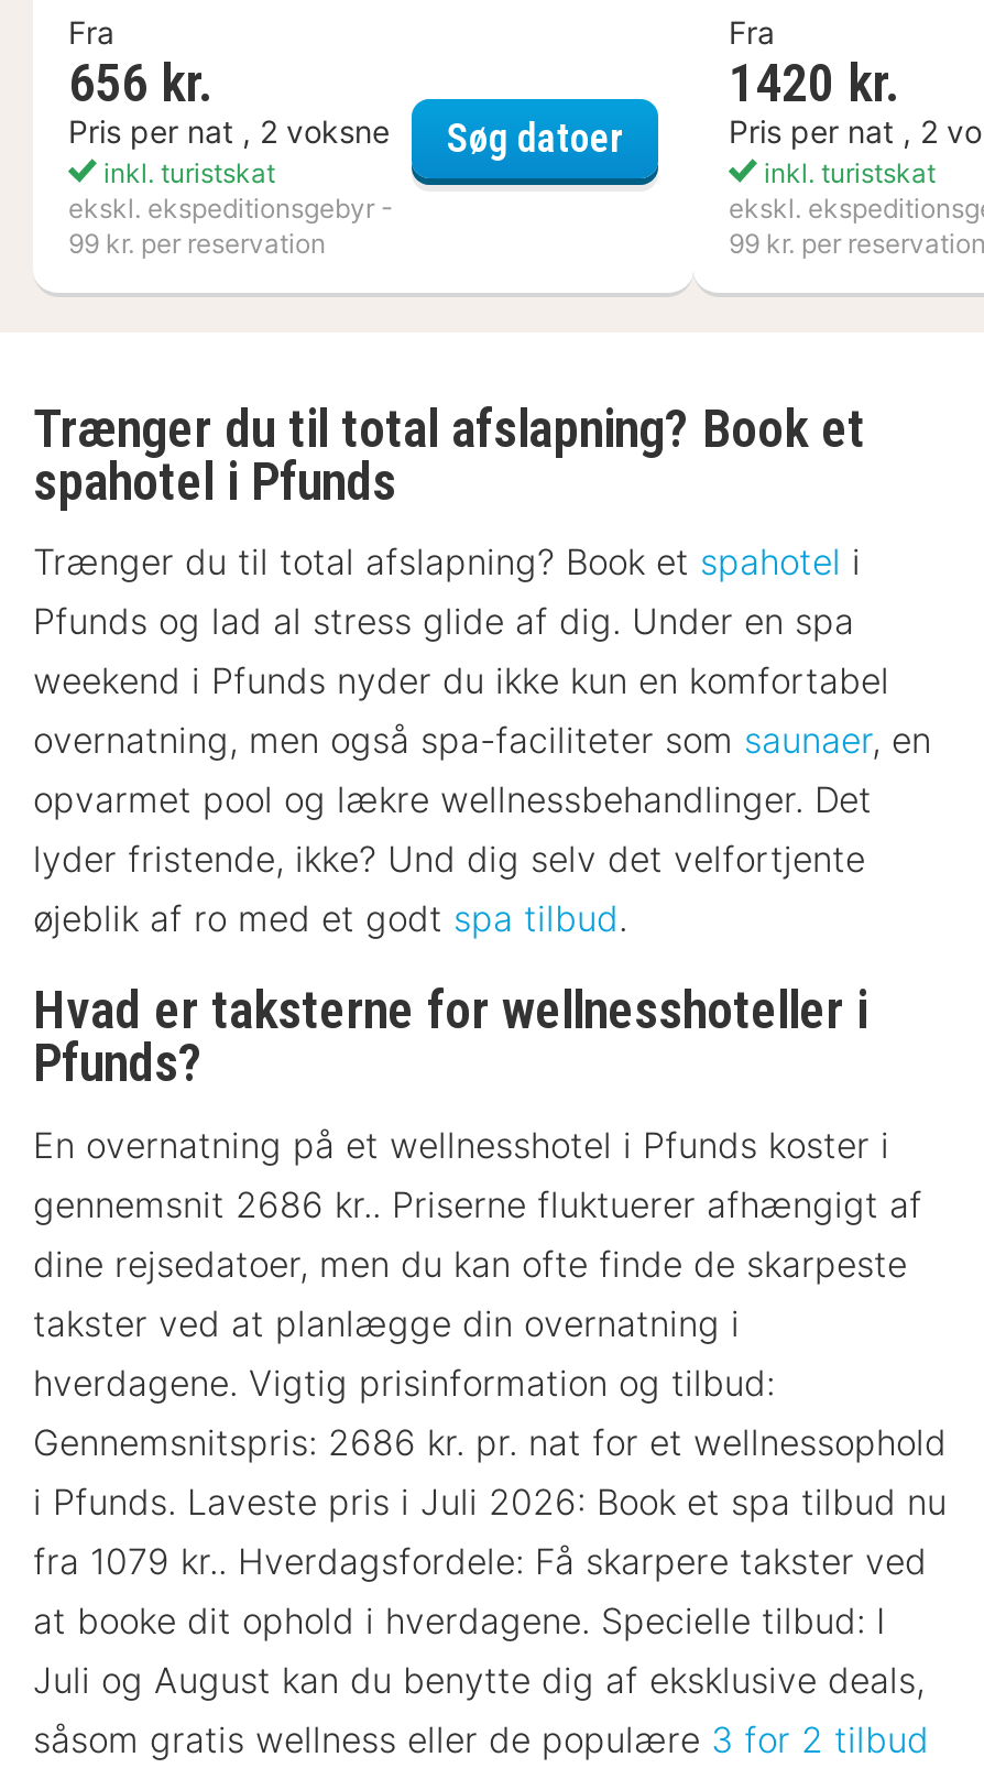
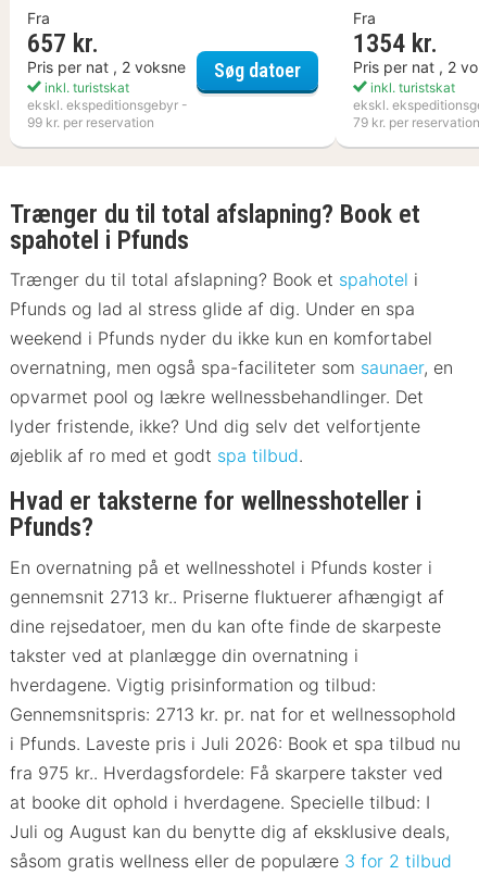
[68,53,214,115] 656 kr. -> [27,28,99,59] 657 kr.
[729,53,900,115] 1420 kr. -> [353,28,438,59] 1354 kr.
[729,227,984,260] 99 kr. per reservation -> [353,114,479,131] 79 kr. per reservation
[33,1181,922,1225] gennemsnit 2686 kr.. Priserne fluktuerer afhængigt af -> [10,585,444,607] gennemsnit 2713 kr.. Priserne fluktuerer afhængigt af
[33,1419,947,1463] Gennemsnitspris: 2686 kr. pr. nat for et wellnessophold -> [10,703,456,725] Gennemsnitspris: 2713 kr. pr. nat for et wellnessophold
[33,1538,927,1582] fra 1079 kr.. Hverdagsfordele: Få skarpere takster ved -> [10,762,443,783] fra 975 kr.. Hverdagsfordele: Få skarpere takster ved

